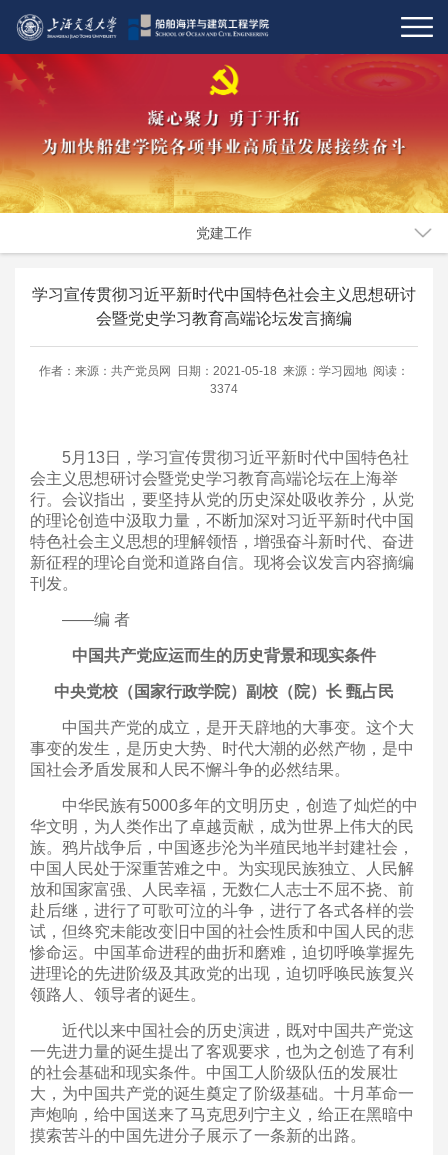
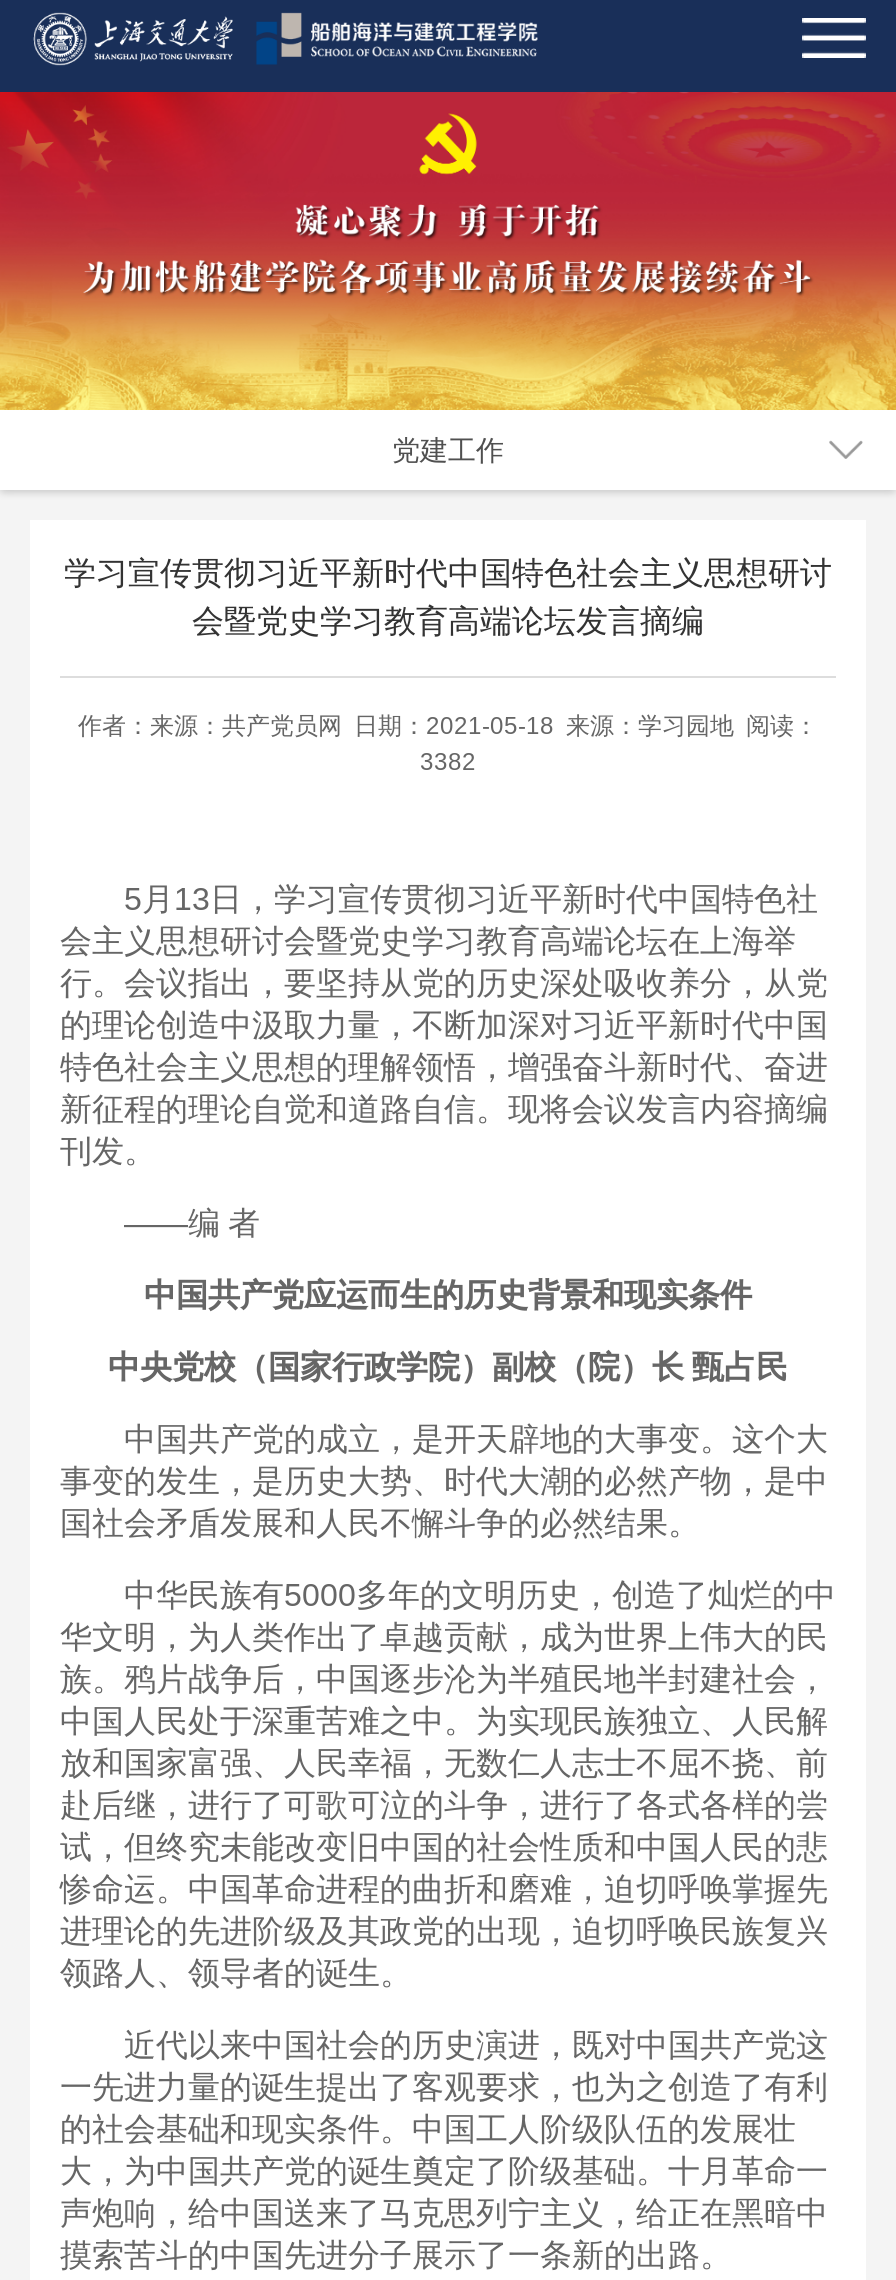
[210,382,238,396] 3374 -> [420,747,476,775] 3382

